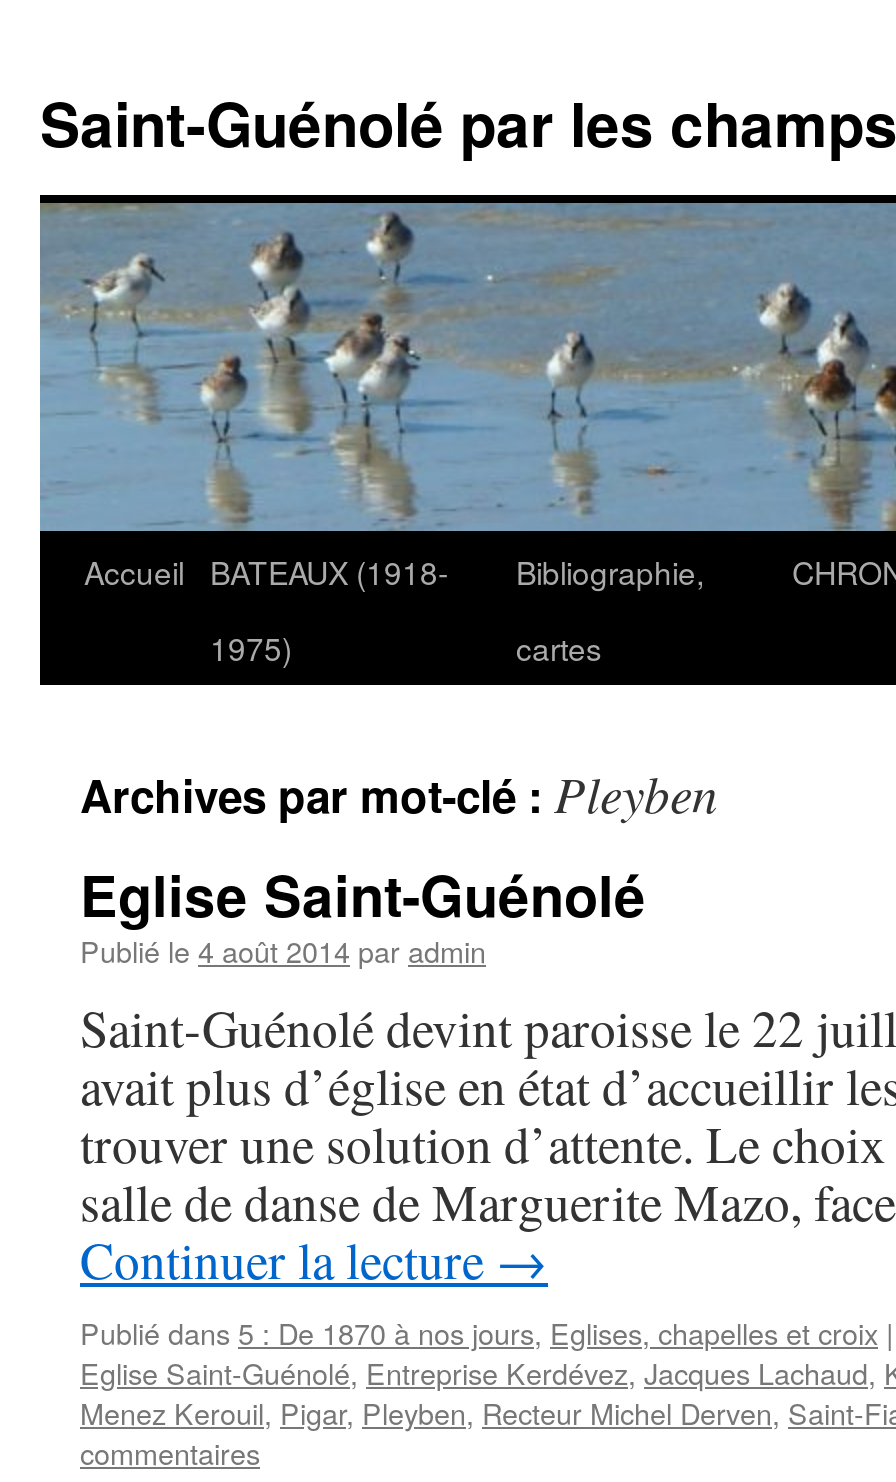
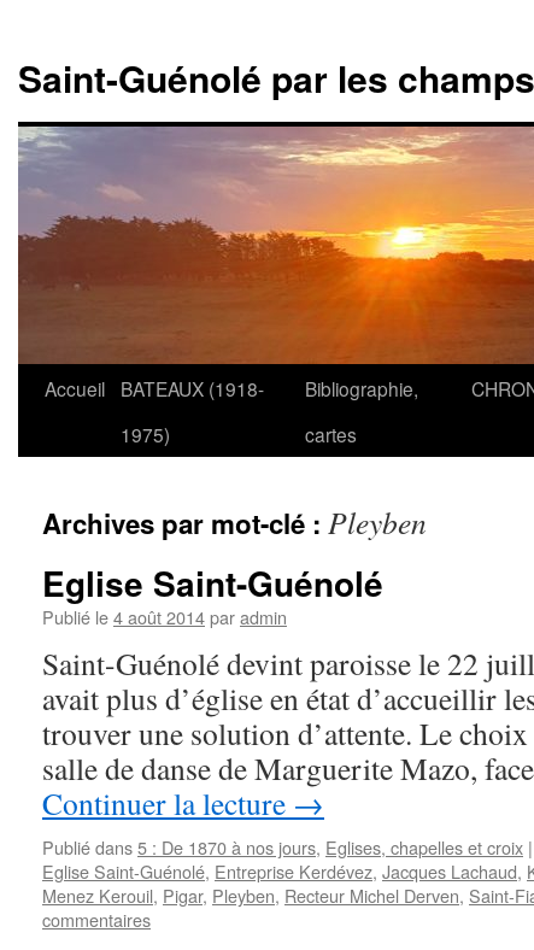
[38,201,890,533] [image] -> [17,125,530,365] [image]

